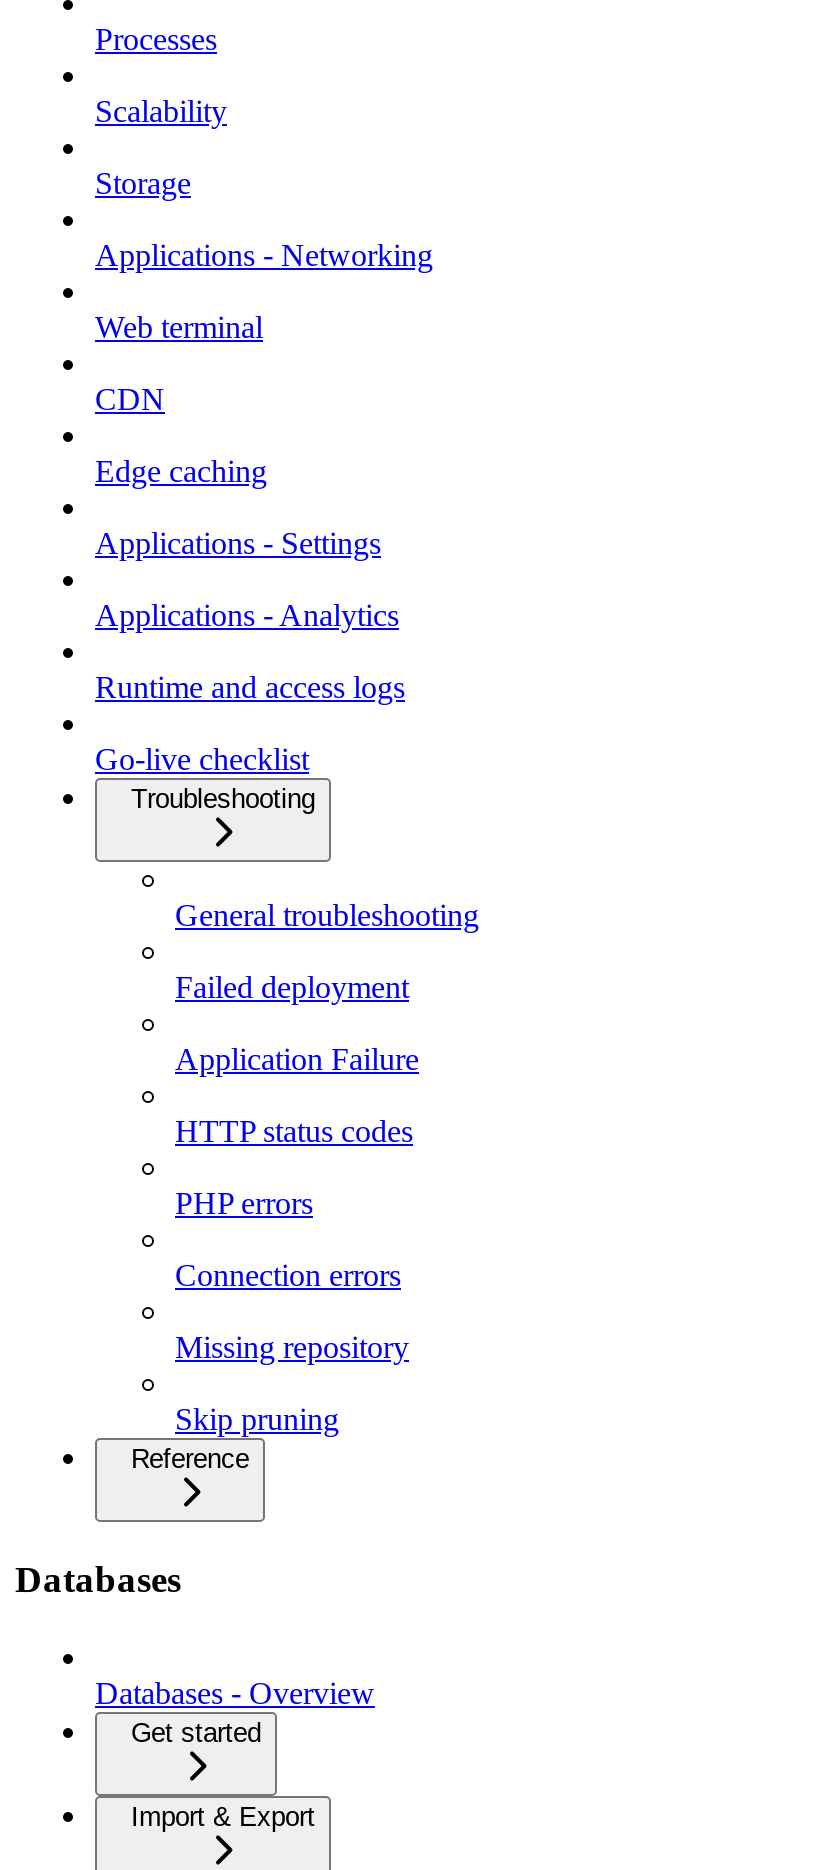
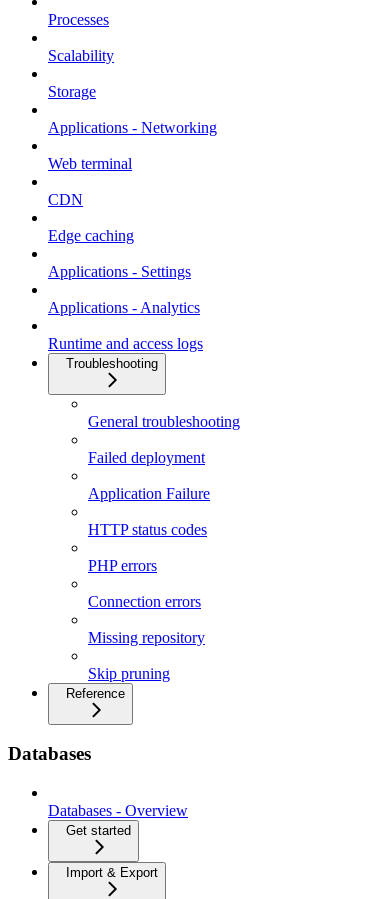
[95,741,309,775] Go-live checklist -> none

